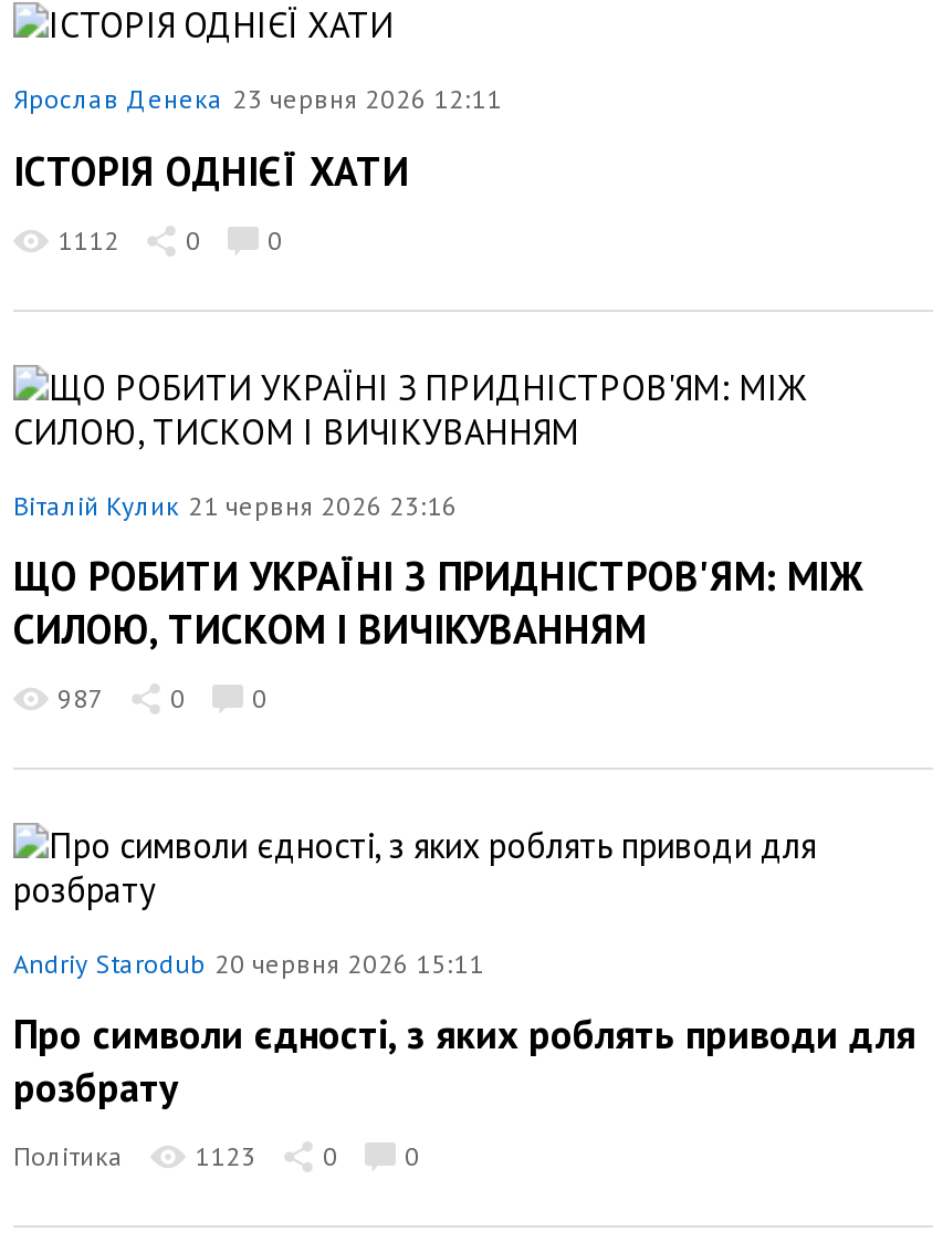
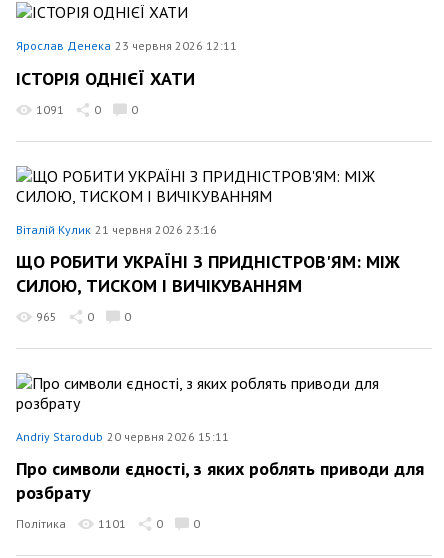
[57,222,283,255] 1112 0 0 -> [36,101,138,116] 1091 0 0
[57,680,268,713] 987 0 0 -> [36,308,131,323] 965 0 0
[195,1138,420,1171] 1123 0 0 -> [98,515,200,530] 1101 0 0

